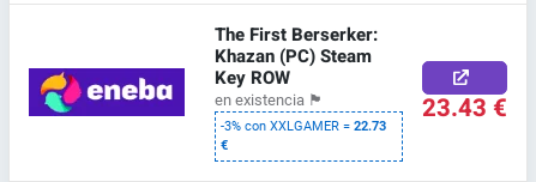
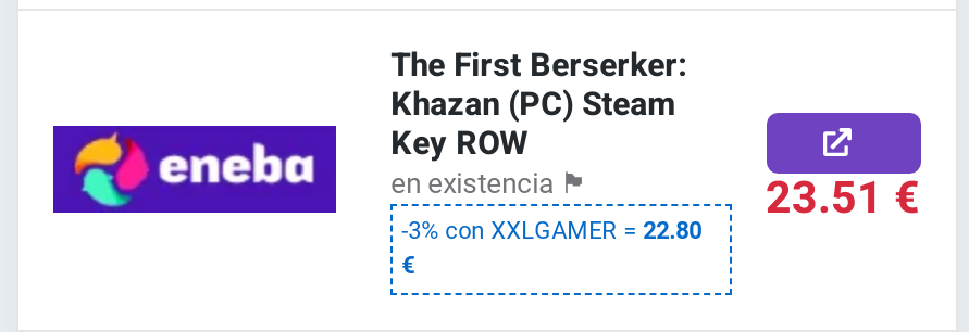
[421,91,507,126] 23.43 € -> [766,166,920,231] 23.51 €
[221,118,386,134] -3% con XXLGAMER = 22.73 -> [402,217,702,245] -3% con XXLGAMER = 22.80

